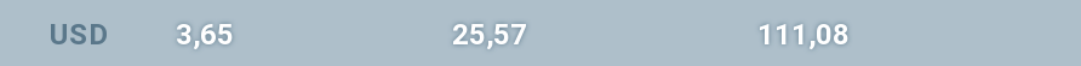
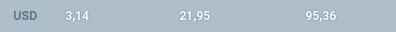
[50,17,234,50] USD 3,65 -> [13,8,89,22] USD 3,14
[452,17,527,50] 25,57 -> [179,8,210,22] 21,95
[757,17,850,50] 111,08 -> [305,8,336,22] 95,36

